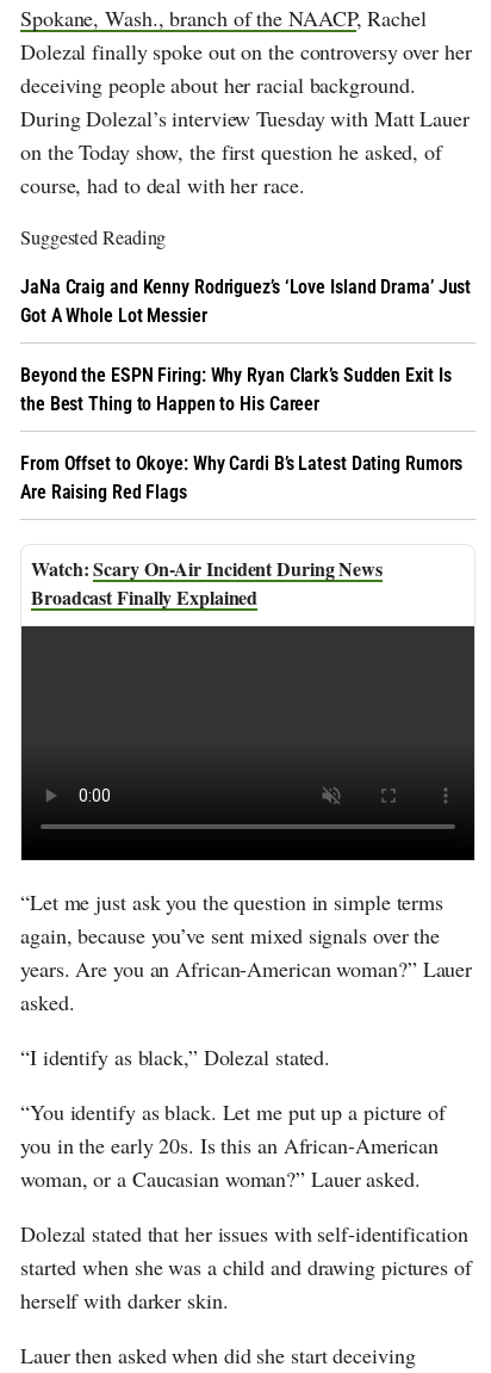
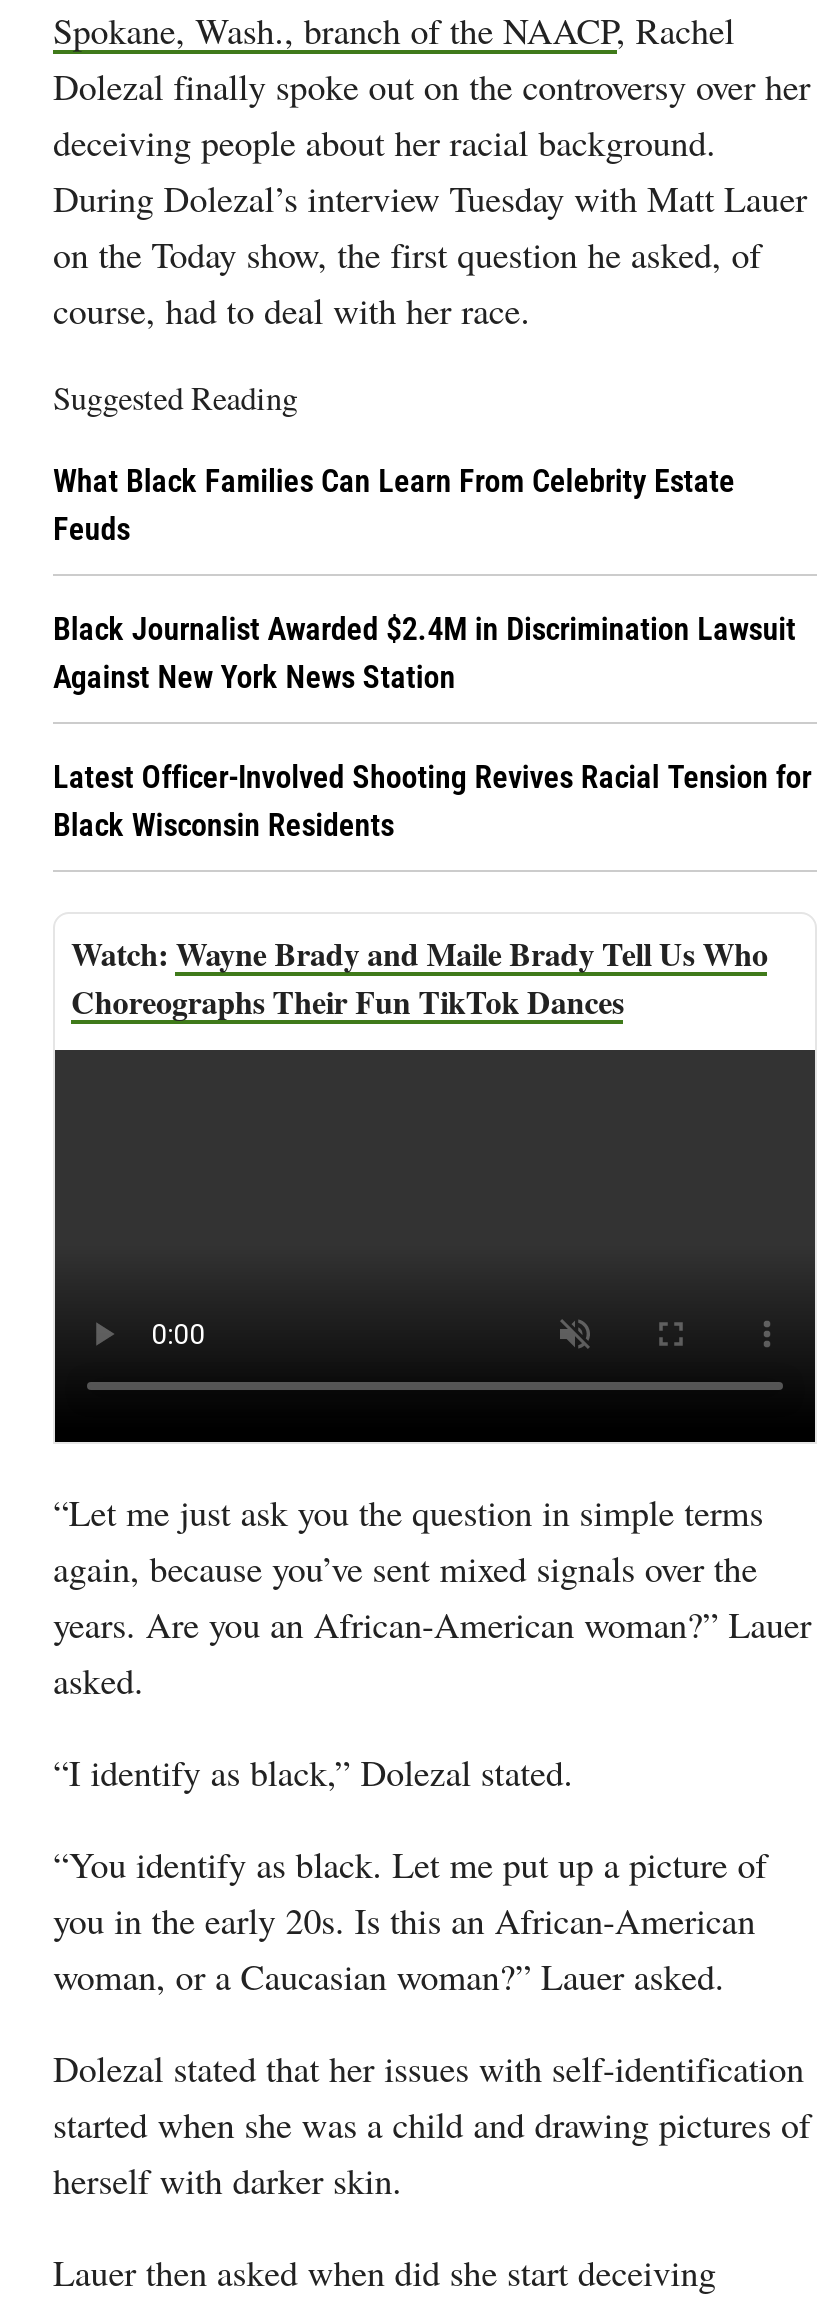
[20,276,471,327] JaNa Craig and Kenny Rodriguez’s ‘Love Island Drama’ Just | Got A Whole Lot Messier -> [53,462,735,548] What Black Families Can Learn From Celebrity Estate | Feuds
[20,364,451,415] Beyond the ESPN Firing: Why Ryan Clark’s Sudden Exit Is | the Best Thing to Happen to His Career -> [53,610,796,696] Black Journalist Awarded $2.4M in Discrimination Lawsuit | Against New York News Station
[20,452,463,504] From Offset to Okoye: Why Cardi B’s Latest Dating Rumors | Are Raising Red Flags -> [53,758,811,844] Latest Officer-Involved Shooting Revives Racial Tension for | Black Wisconsin Residents
[31,555,383,611] Scary On-Air Incident During News | Broadcast Finally Explained -> [71,930,768,1024] Wayne Brady and Maile Brady Tell Us Who | Choreographs Their Fun TikTok Dances

